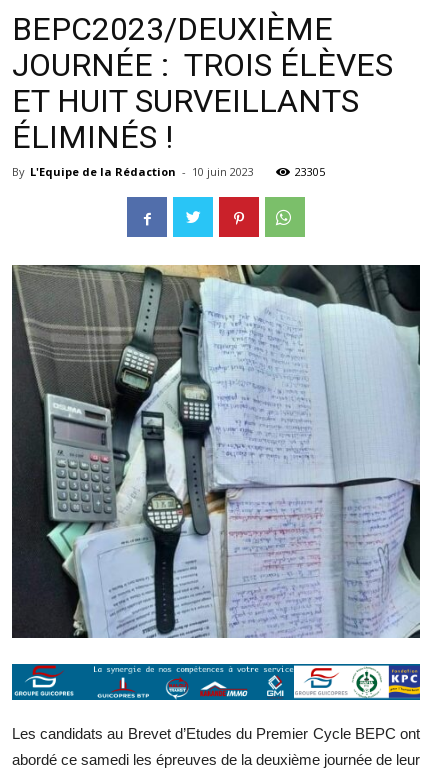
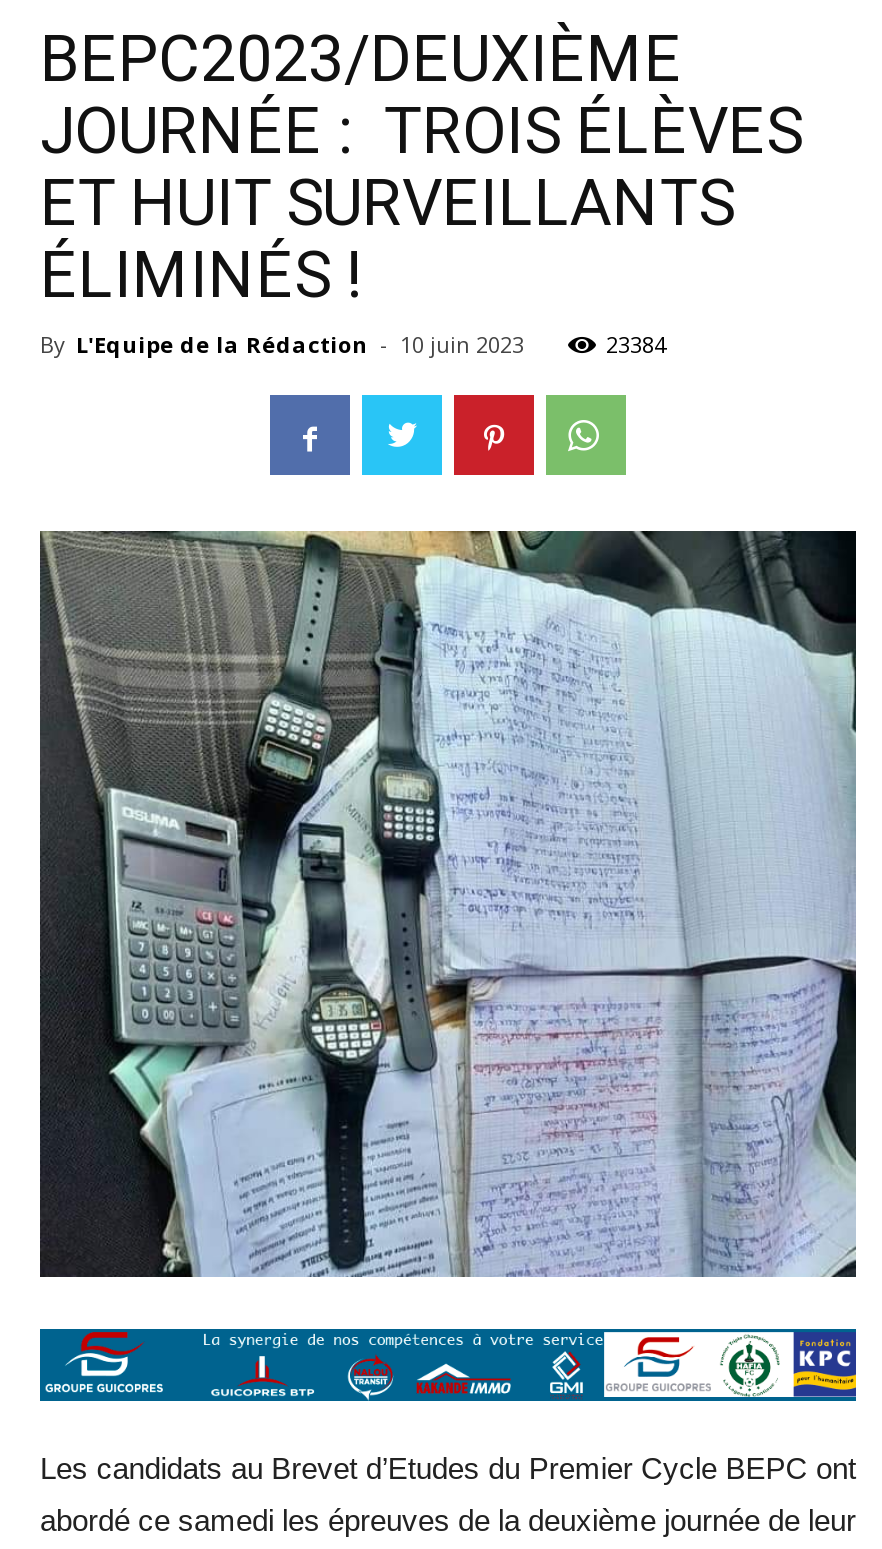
[295,164,325,179] 23305 -> [606,329,666,359] 23384

